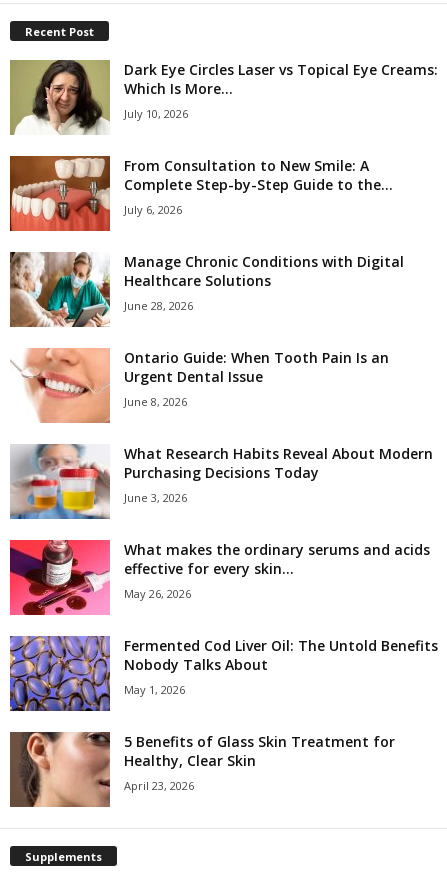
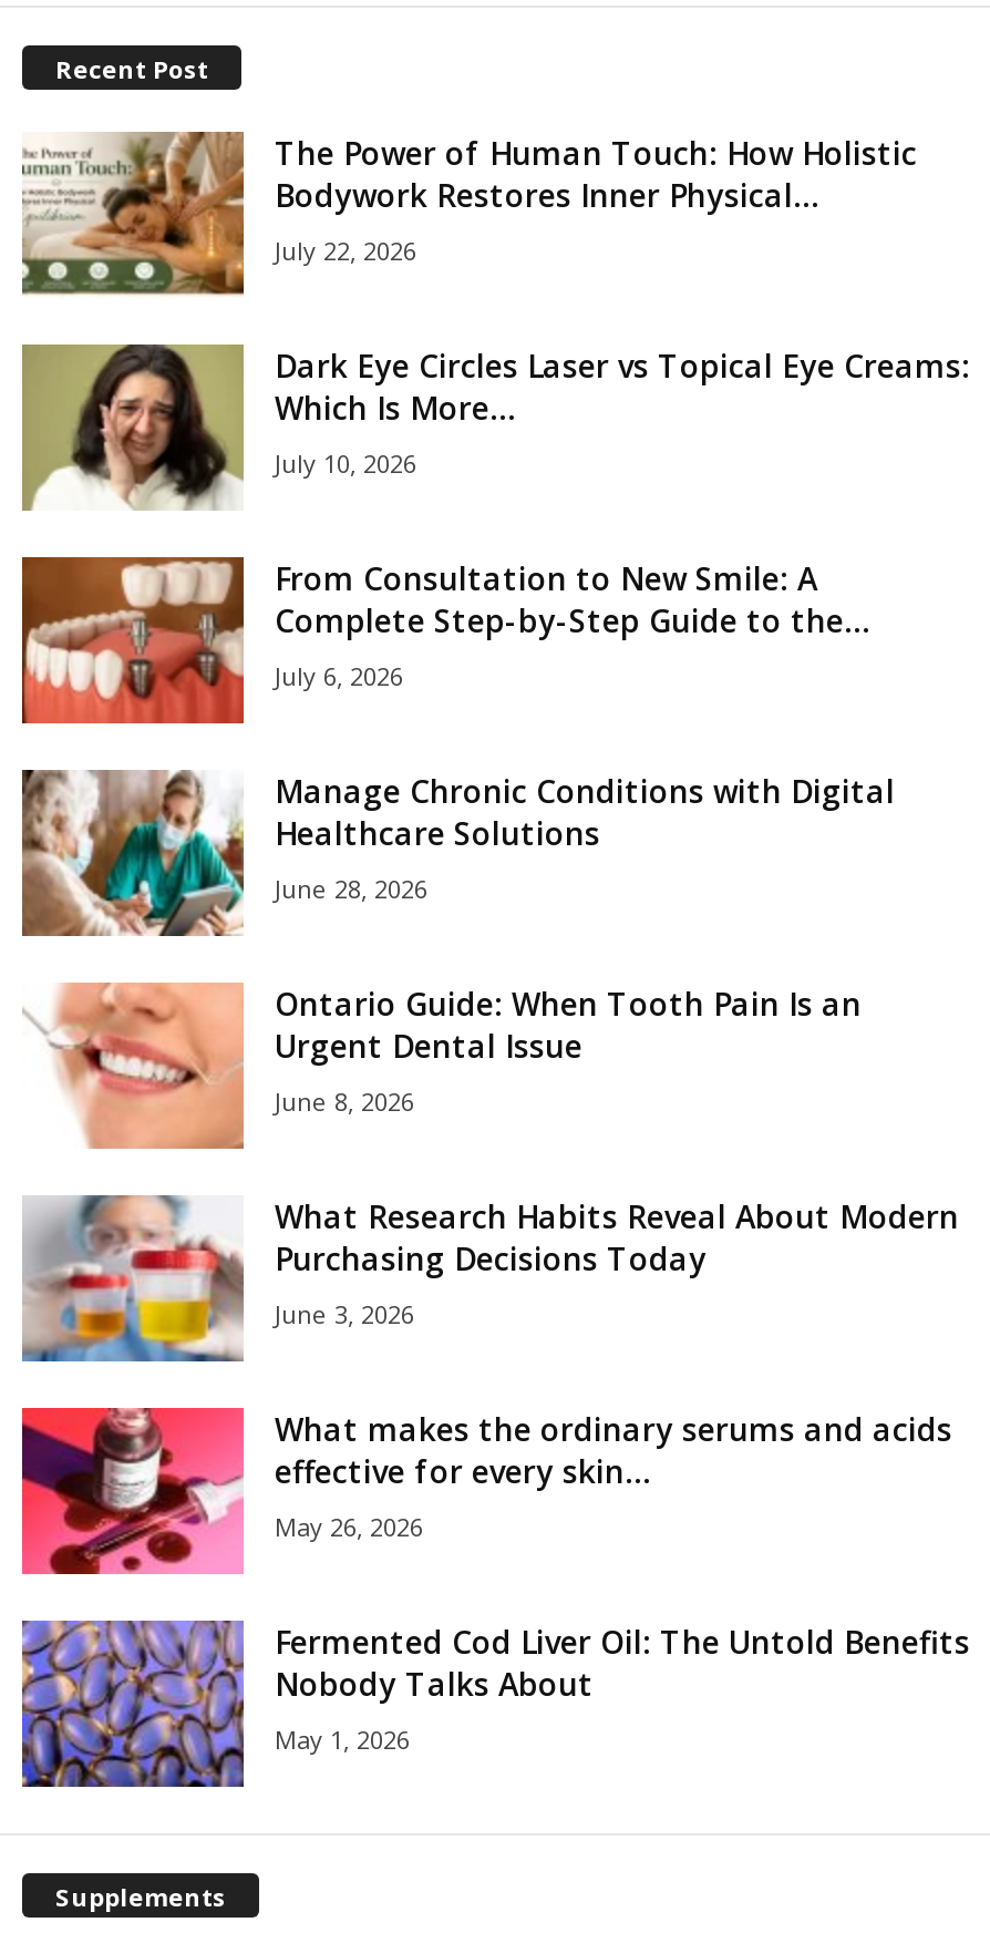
none -> [22,130,917,296] [image] | The Power of Human Touch: How Holistic | Bodywork Restores Inner Physical... | July 22, 2026
moved [19,58,438,697] -> [42,340,970,1756]: [image] | Dark Eye Circles Laser vs Topical Eye Creams: | Which Is More... | ... | Nobody Talks About | May 1, 2026
[9,731,395,808] [image] | 5 Benefits of Glass Skin Treatment for | Healthy, Clear Skin | April 23, 2026 -> none

